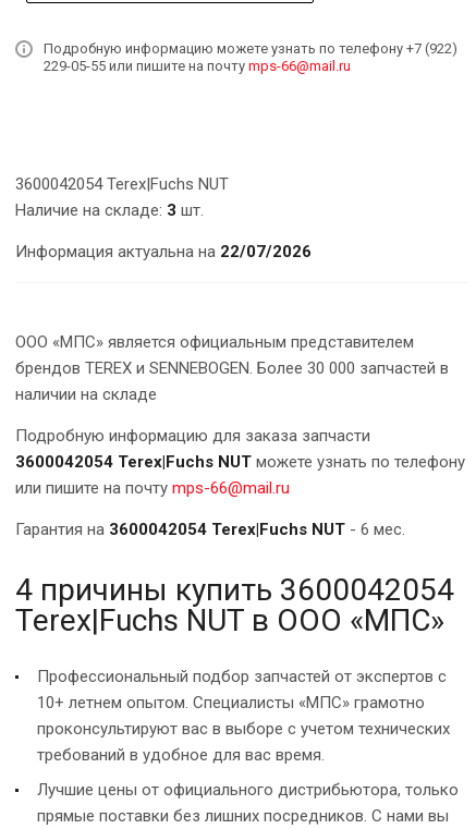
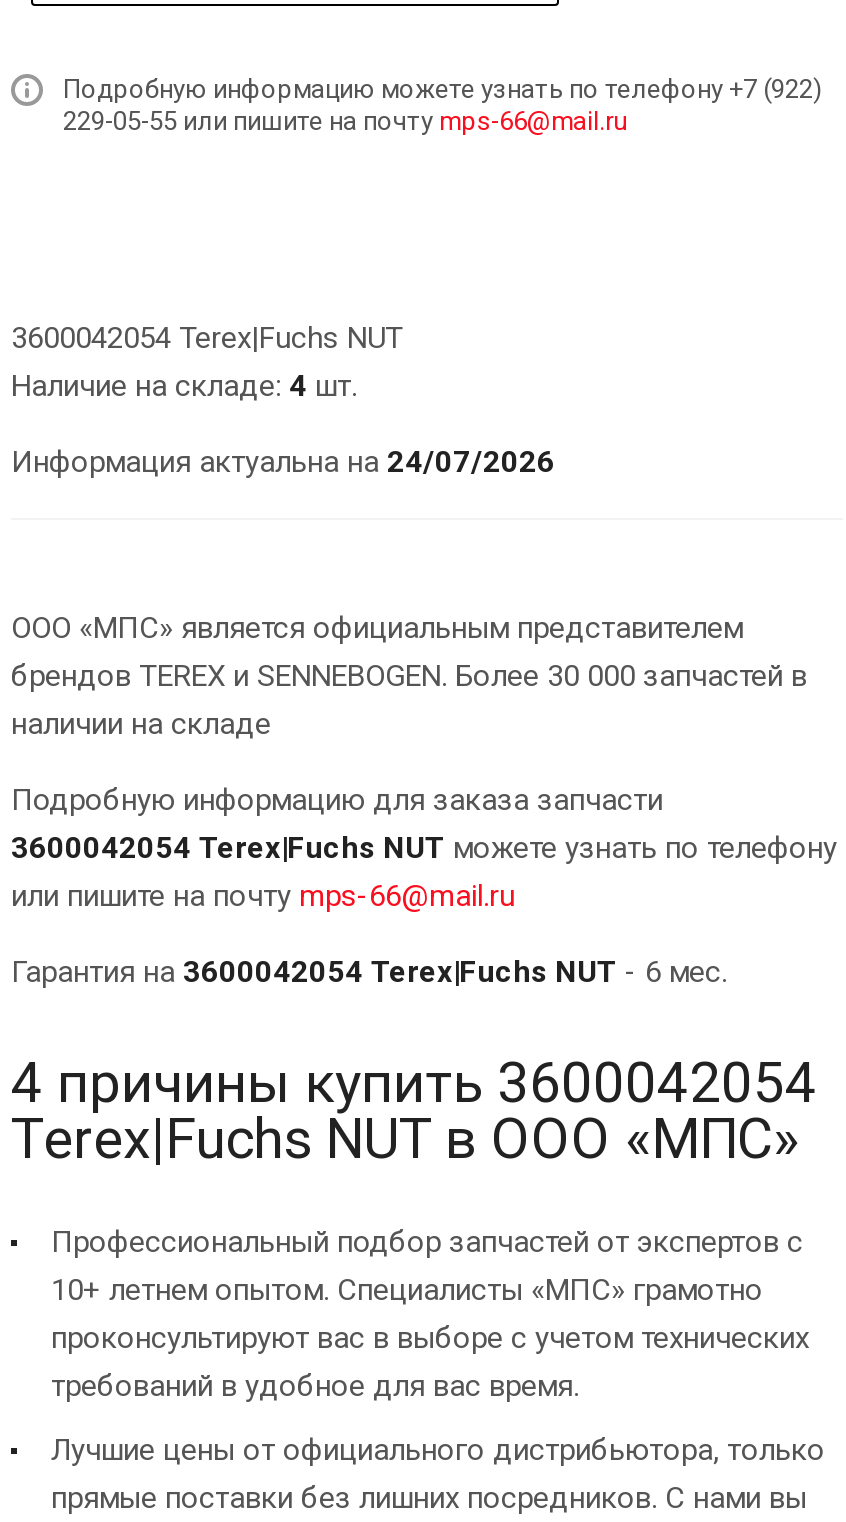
[15,200,204,220] Наличие на складе: 3 шт. -> [11,368,357,404] Наличие на складе: 4 шт.
[15,242,312,261] Информация актуальна на 22/07/2026 -> [11,444,555,480] Информация актуальна на 24/07/2026

